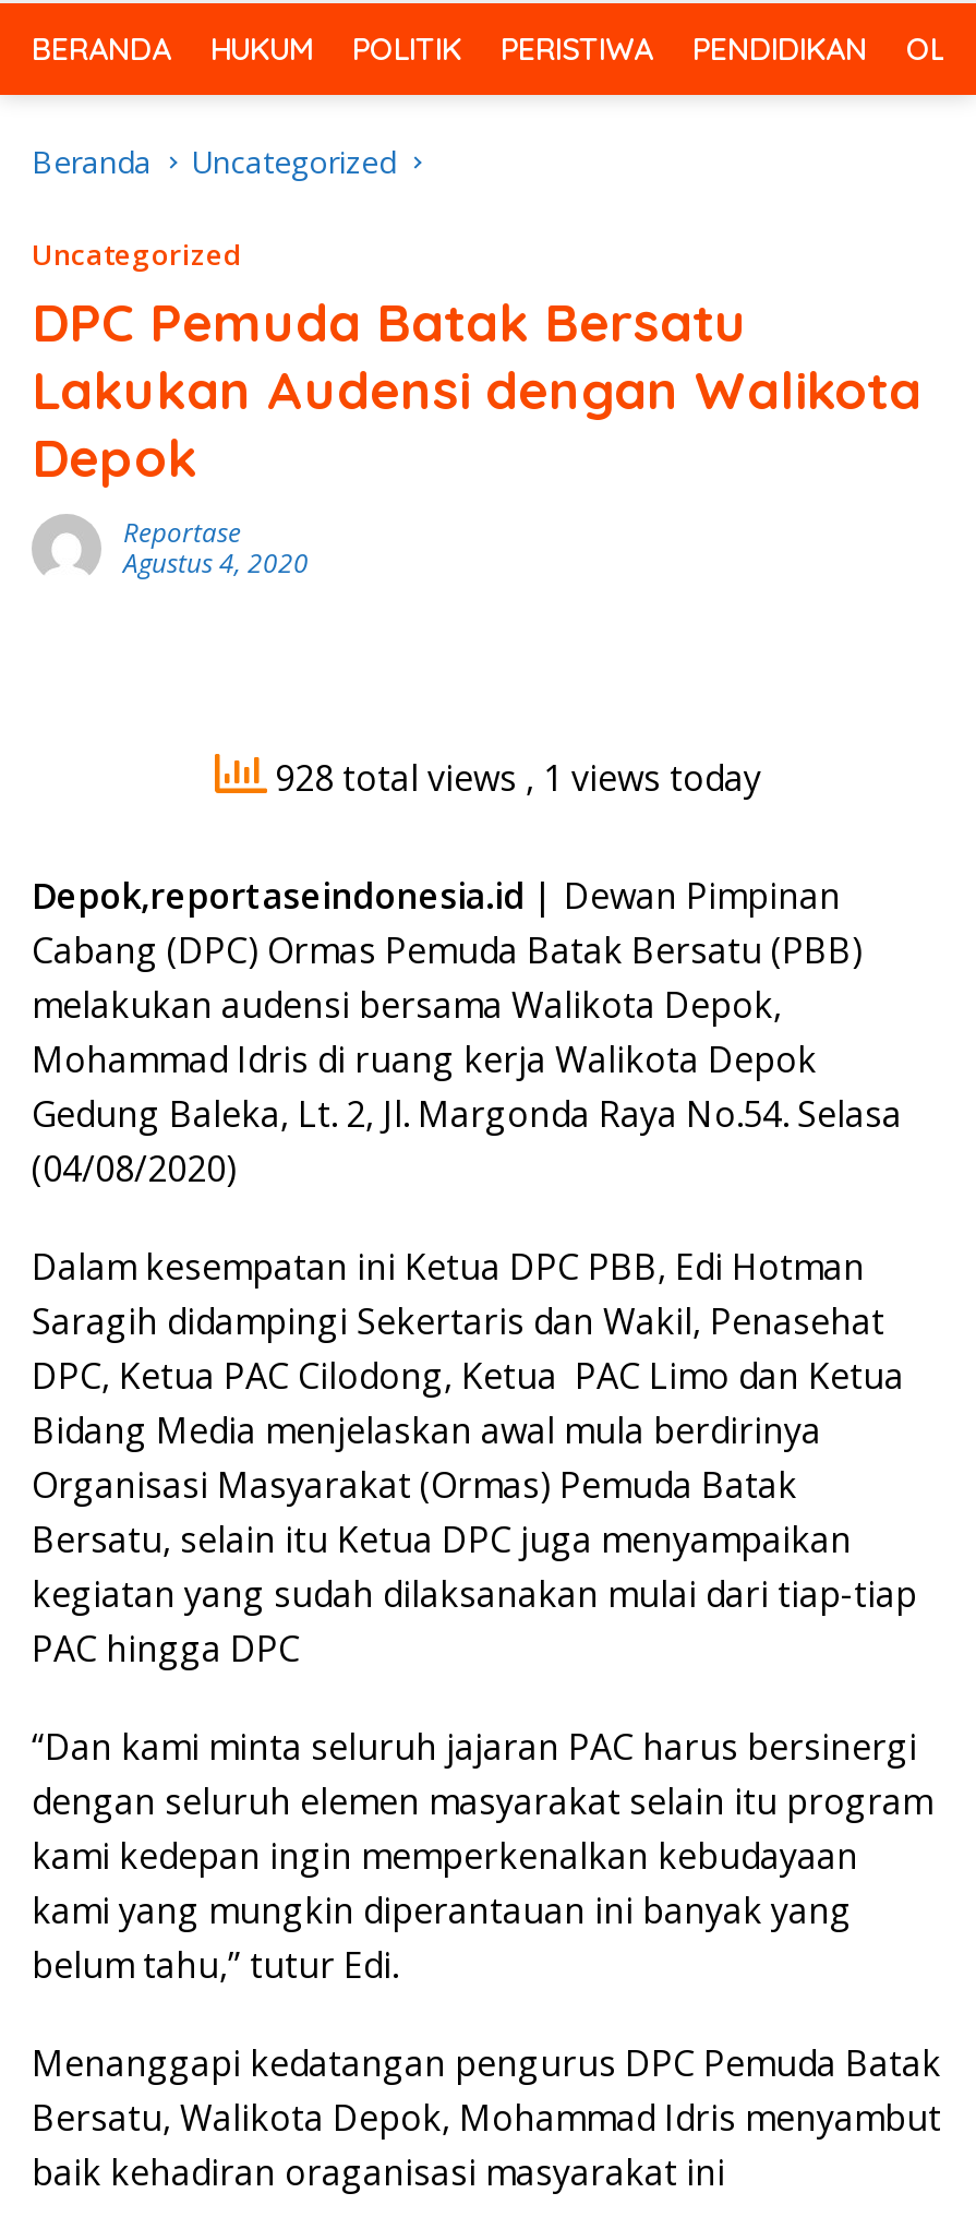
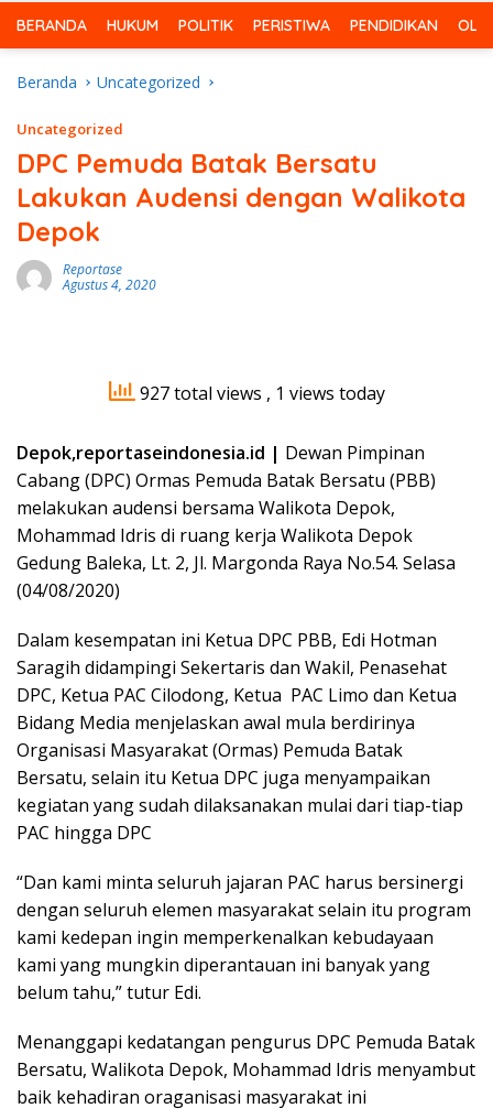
[266,753,761,801] 928 total views, 1 views today -> [135,381,385,405] 927 total views, 1 views today

